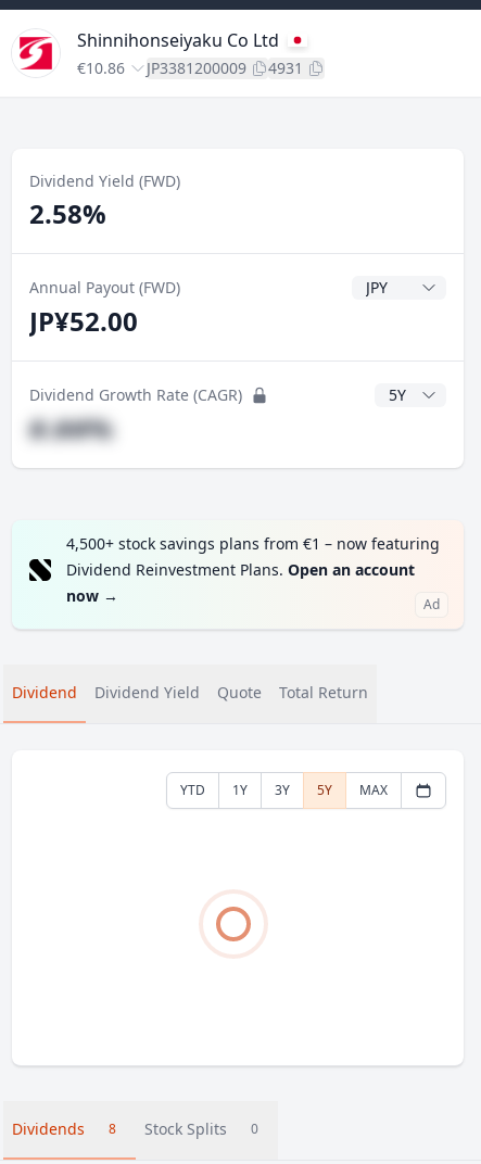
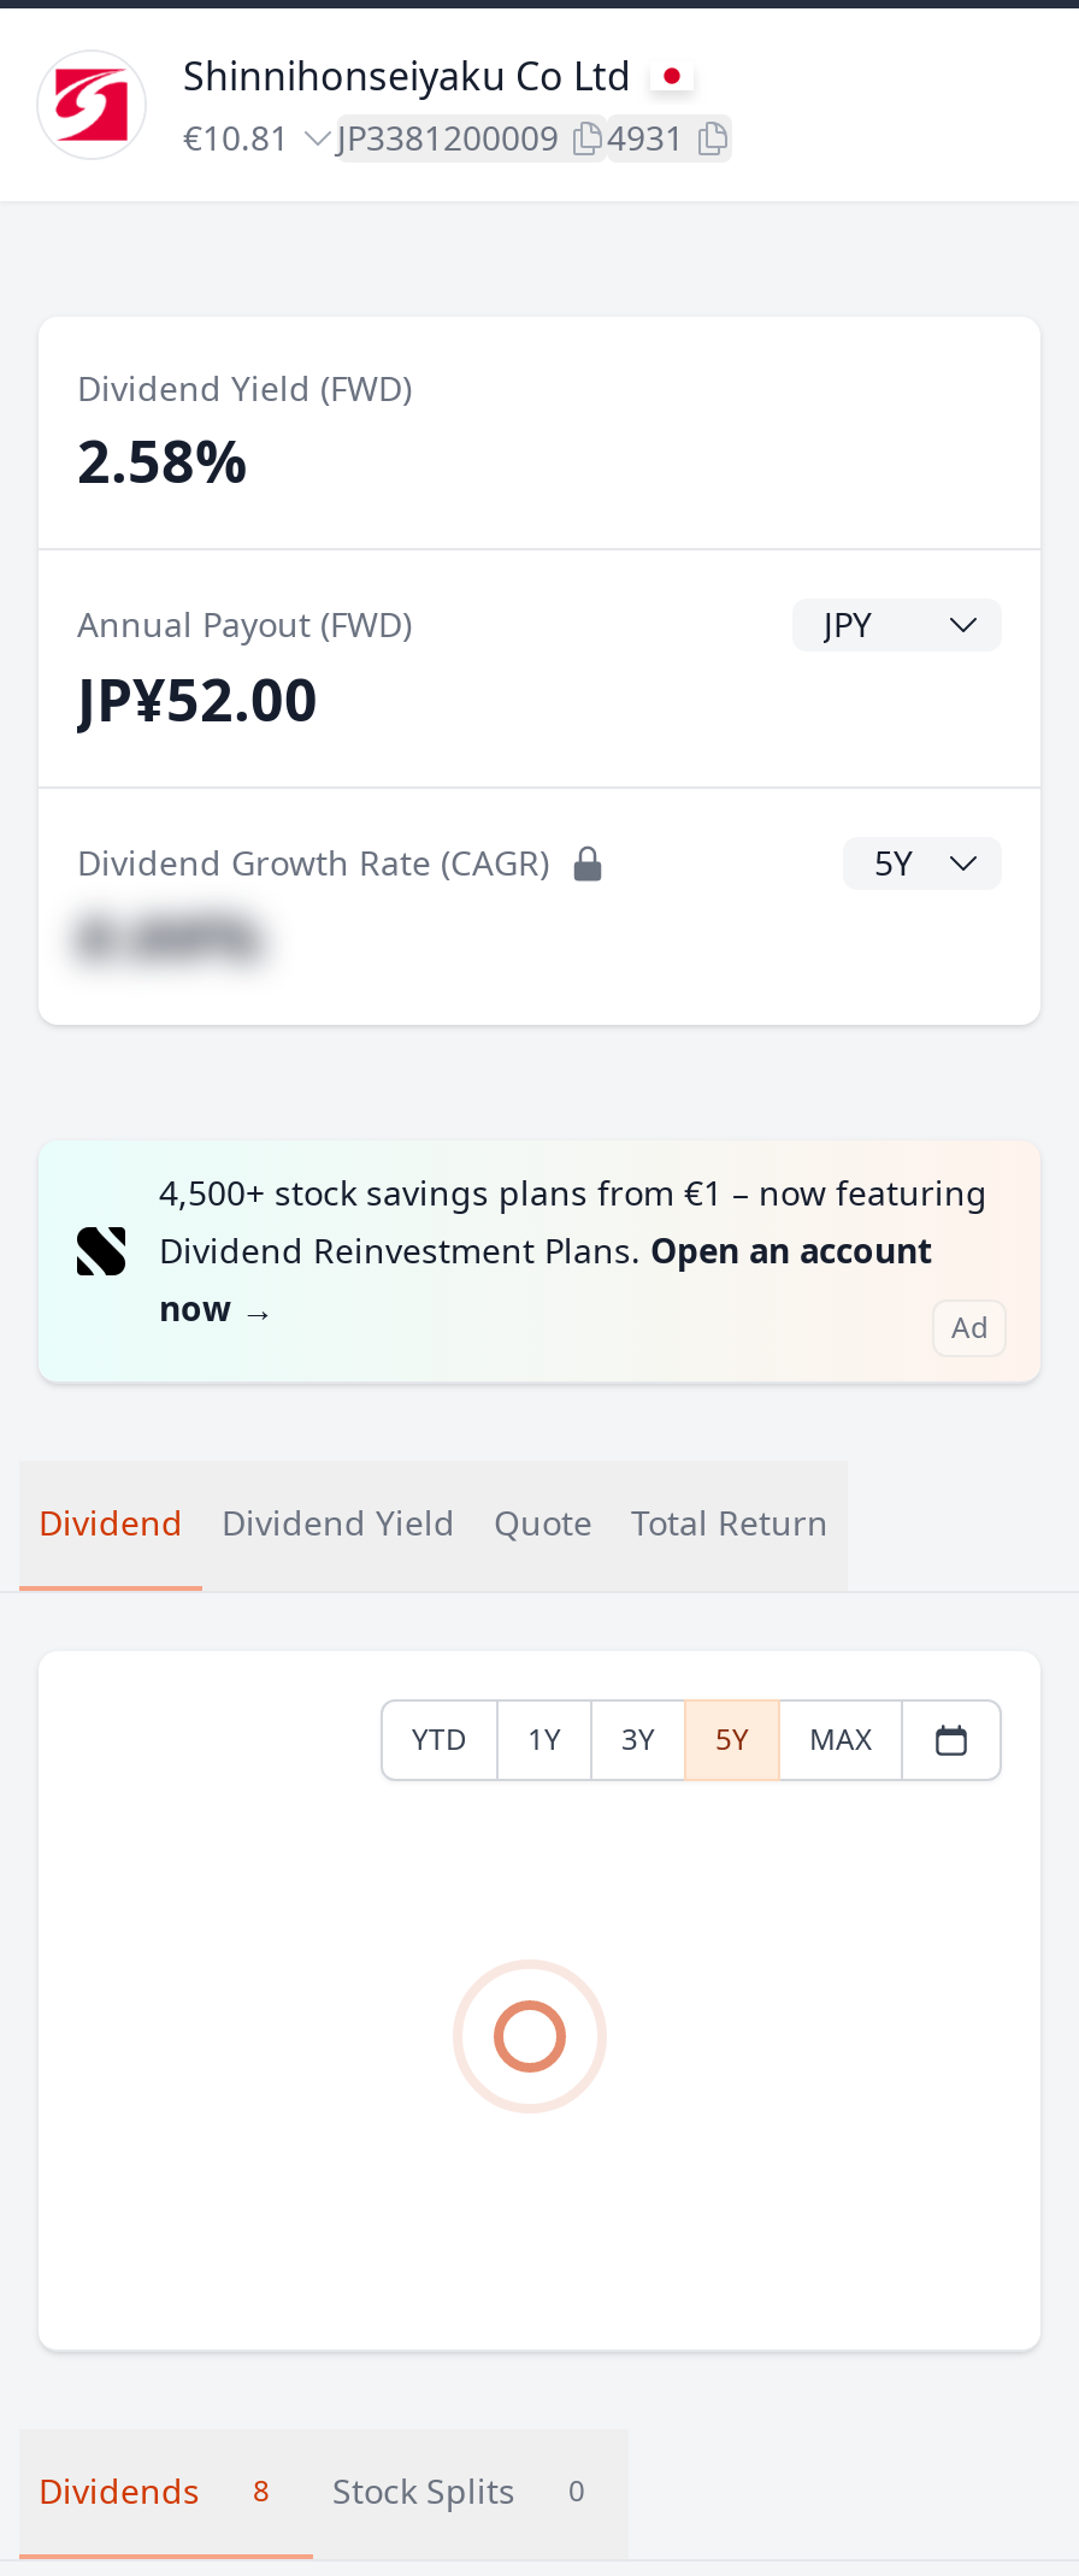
[77,58,303,78] €10.86 JP3381200009 4931 -> [183,114,684,160] €10.81 JP3381200009 4931

